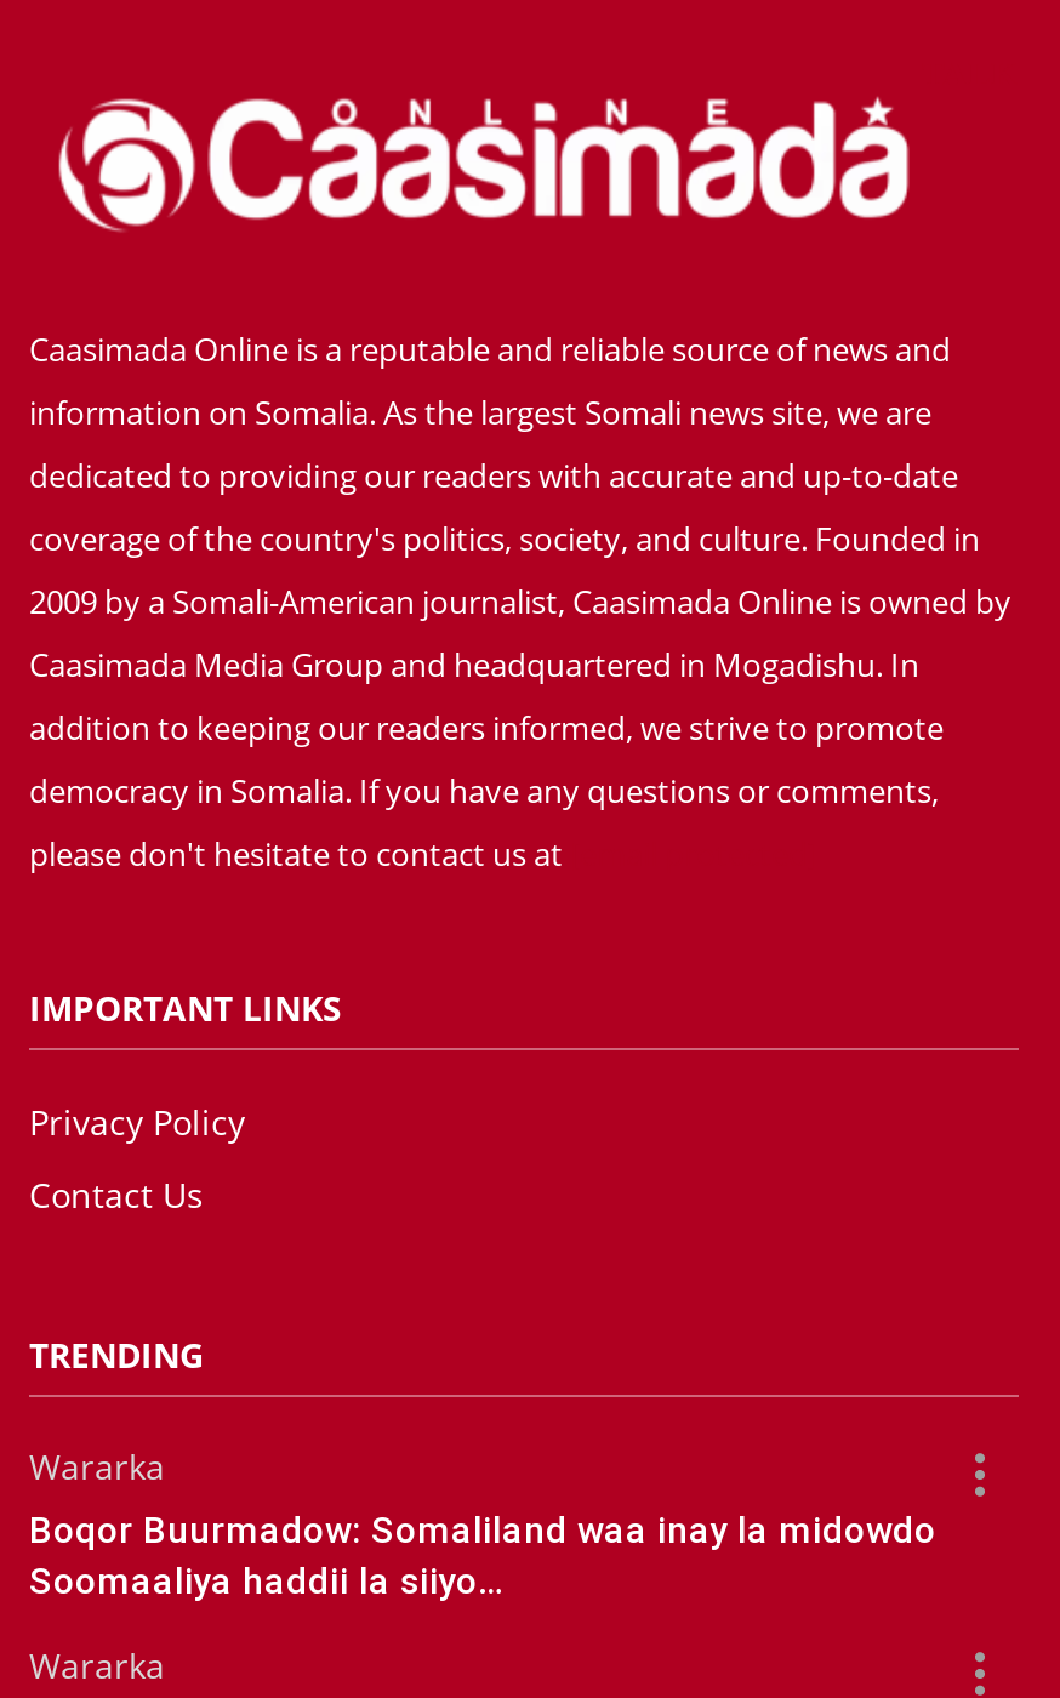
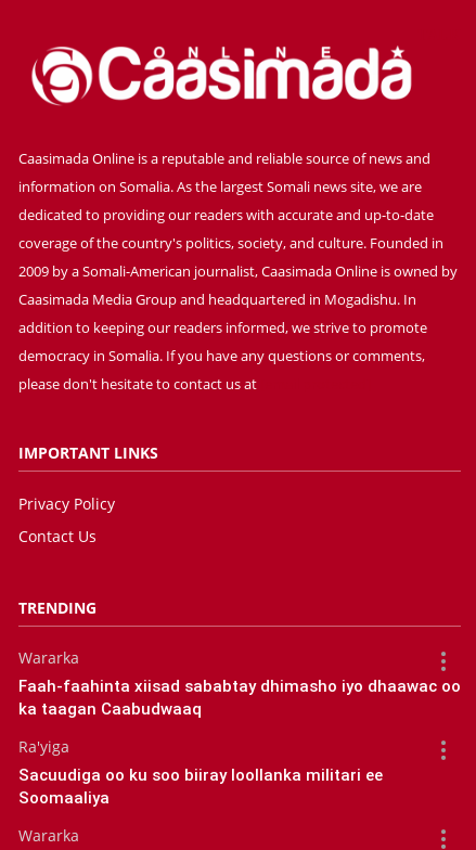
[29,1509,936,1604] Boqor Buurmadow: Somaliland waa inay la midowdo | Soomaaliya haddii la siiyo… -> [18,677,461,808] Faah-faahinta xiisad sababtay dhimasho iyo dhaawac oo | ka taagan Caabudwaaq | Ra'yiga | Sacuudiga oo ku soo biiray loollanka militari ee | Soomaaliya

